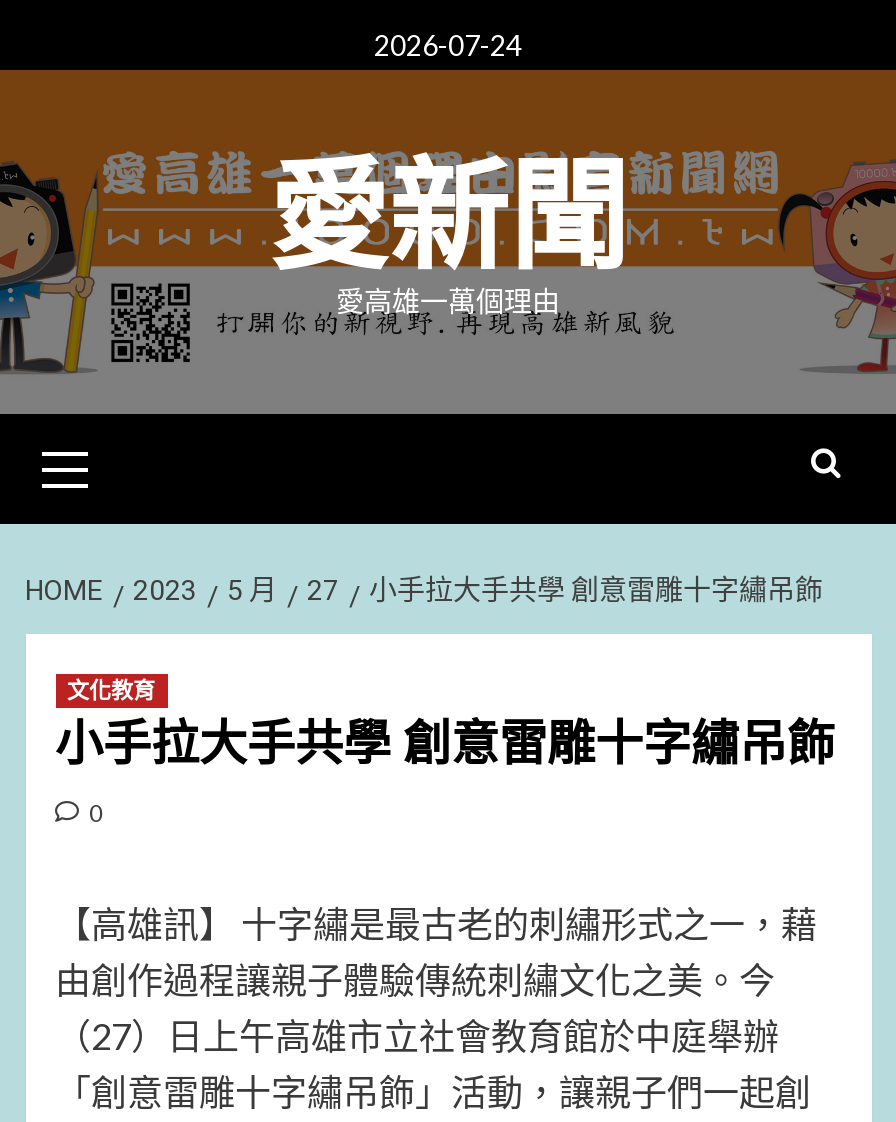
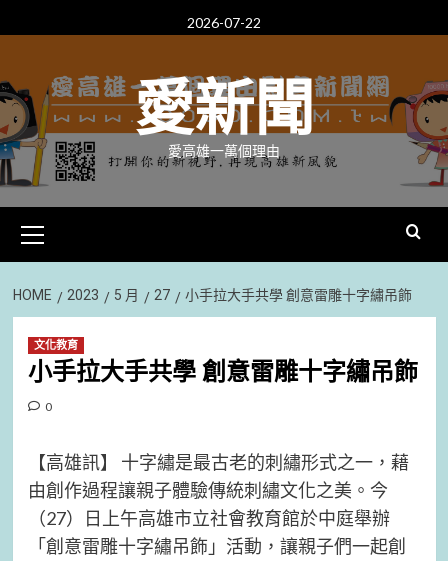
[374,28,522,62] 2026-07-24 -> [187,14,261,31] 2026-07-22

